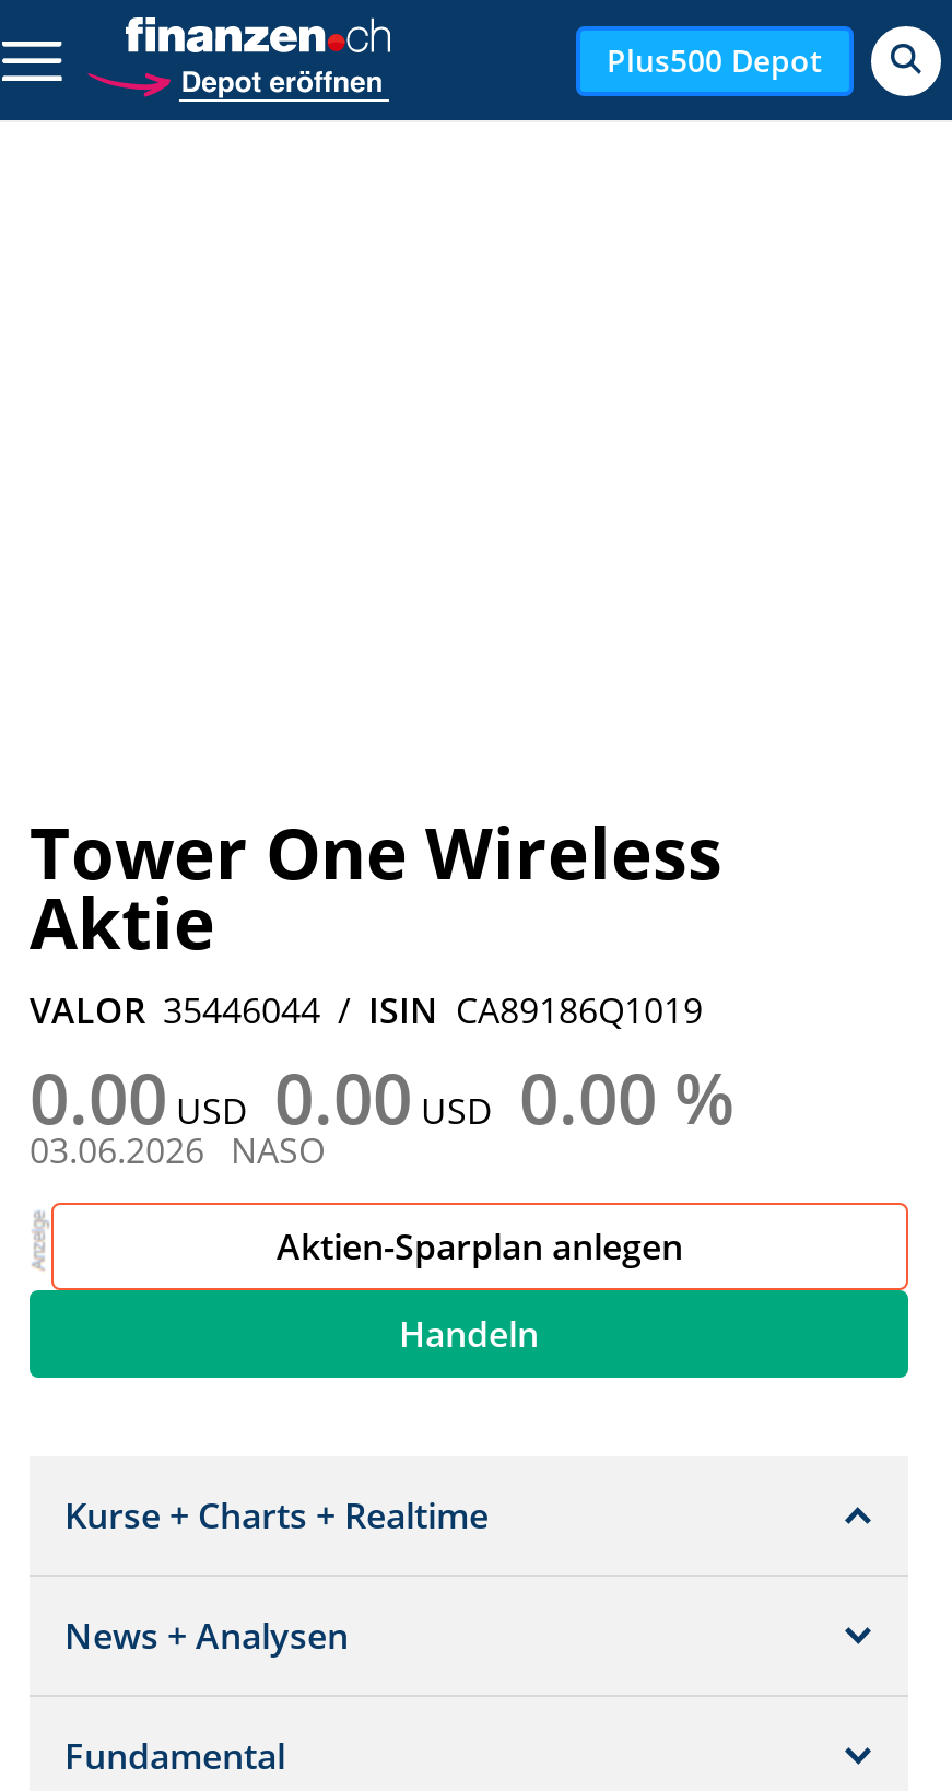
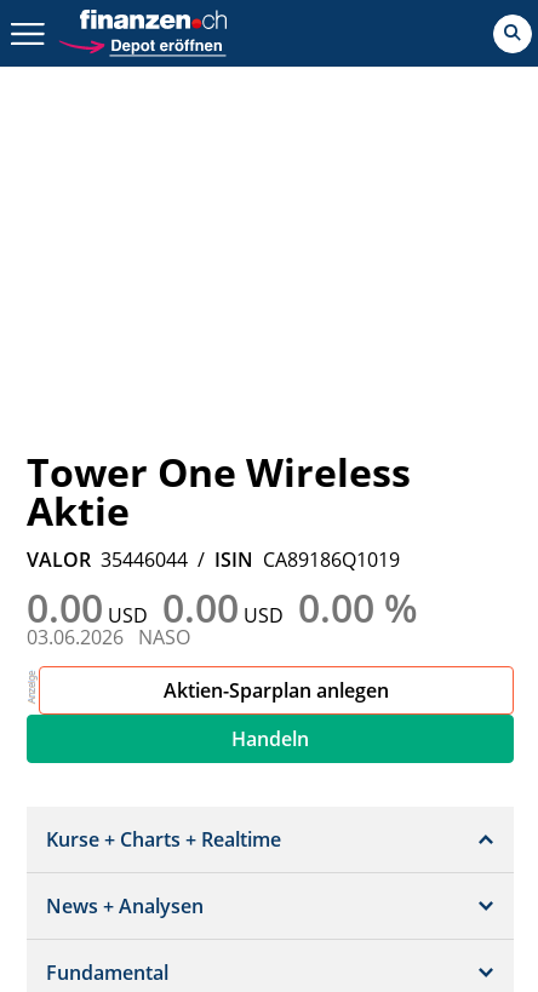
[607,38,823,80] Plus500 Depot -> none

